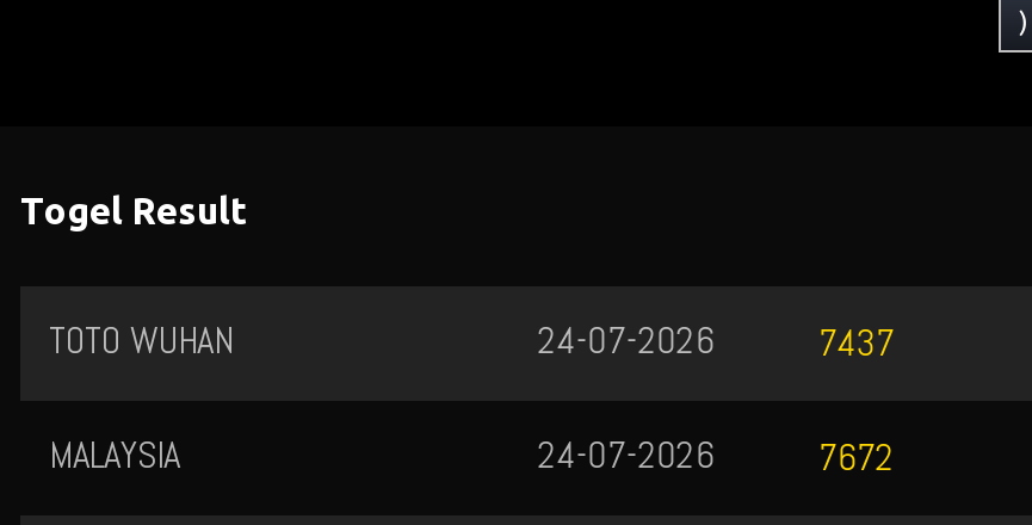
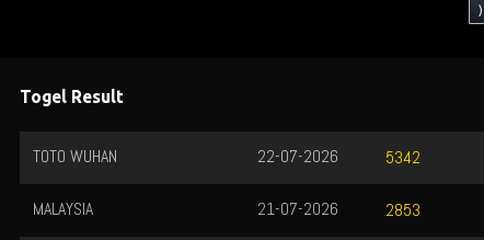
[537,318,714,366] 24-07-2026 -> [257,146,338,168] 22-07-2026
[818,320,894,367] 7437 -> [386,147,421,169] 5342
[537,433,714,481] 24-07-2026 -> [257,199,338,221] 21-07-2026
[818,434,894,482] 7672 -> [386,199,421,221] 2853

